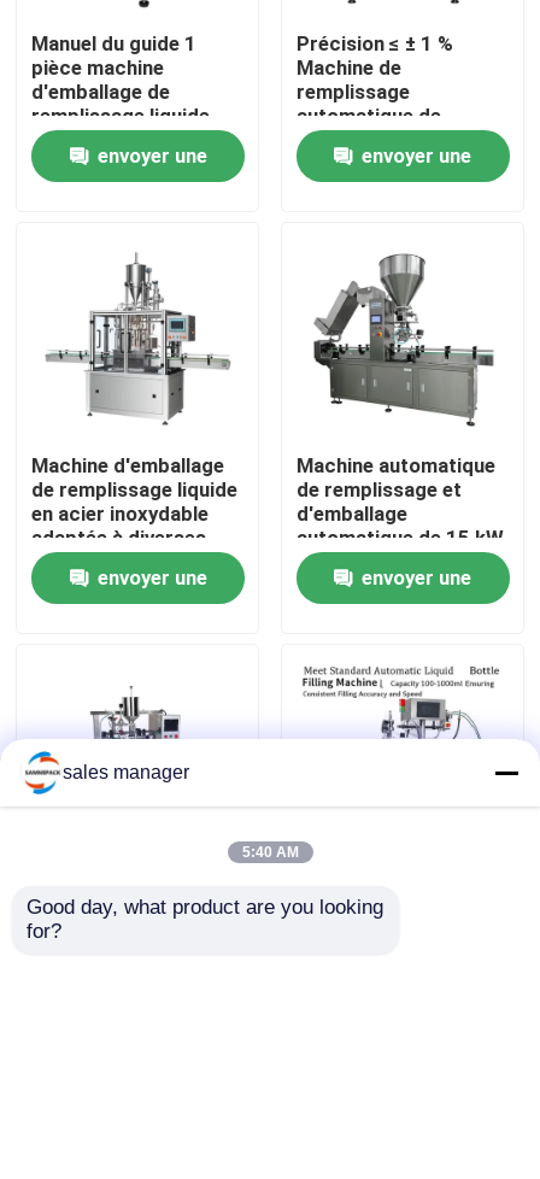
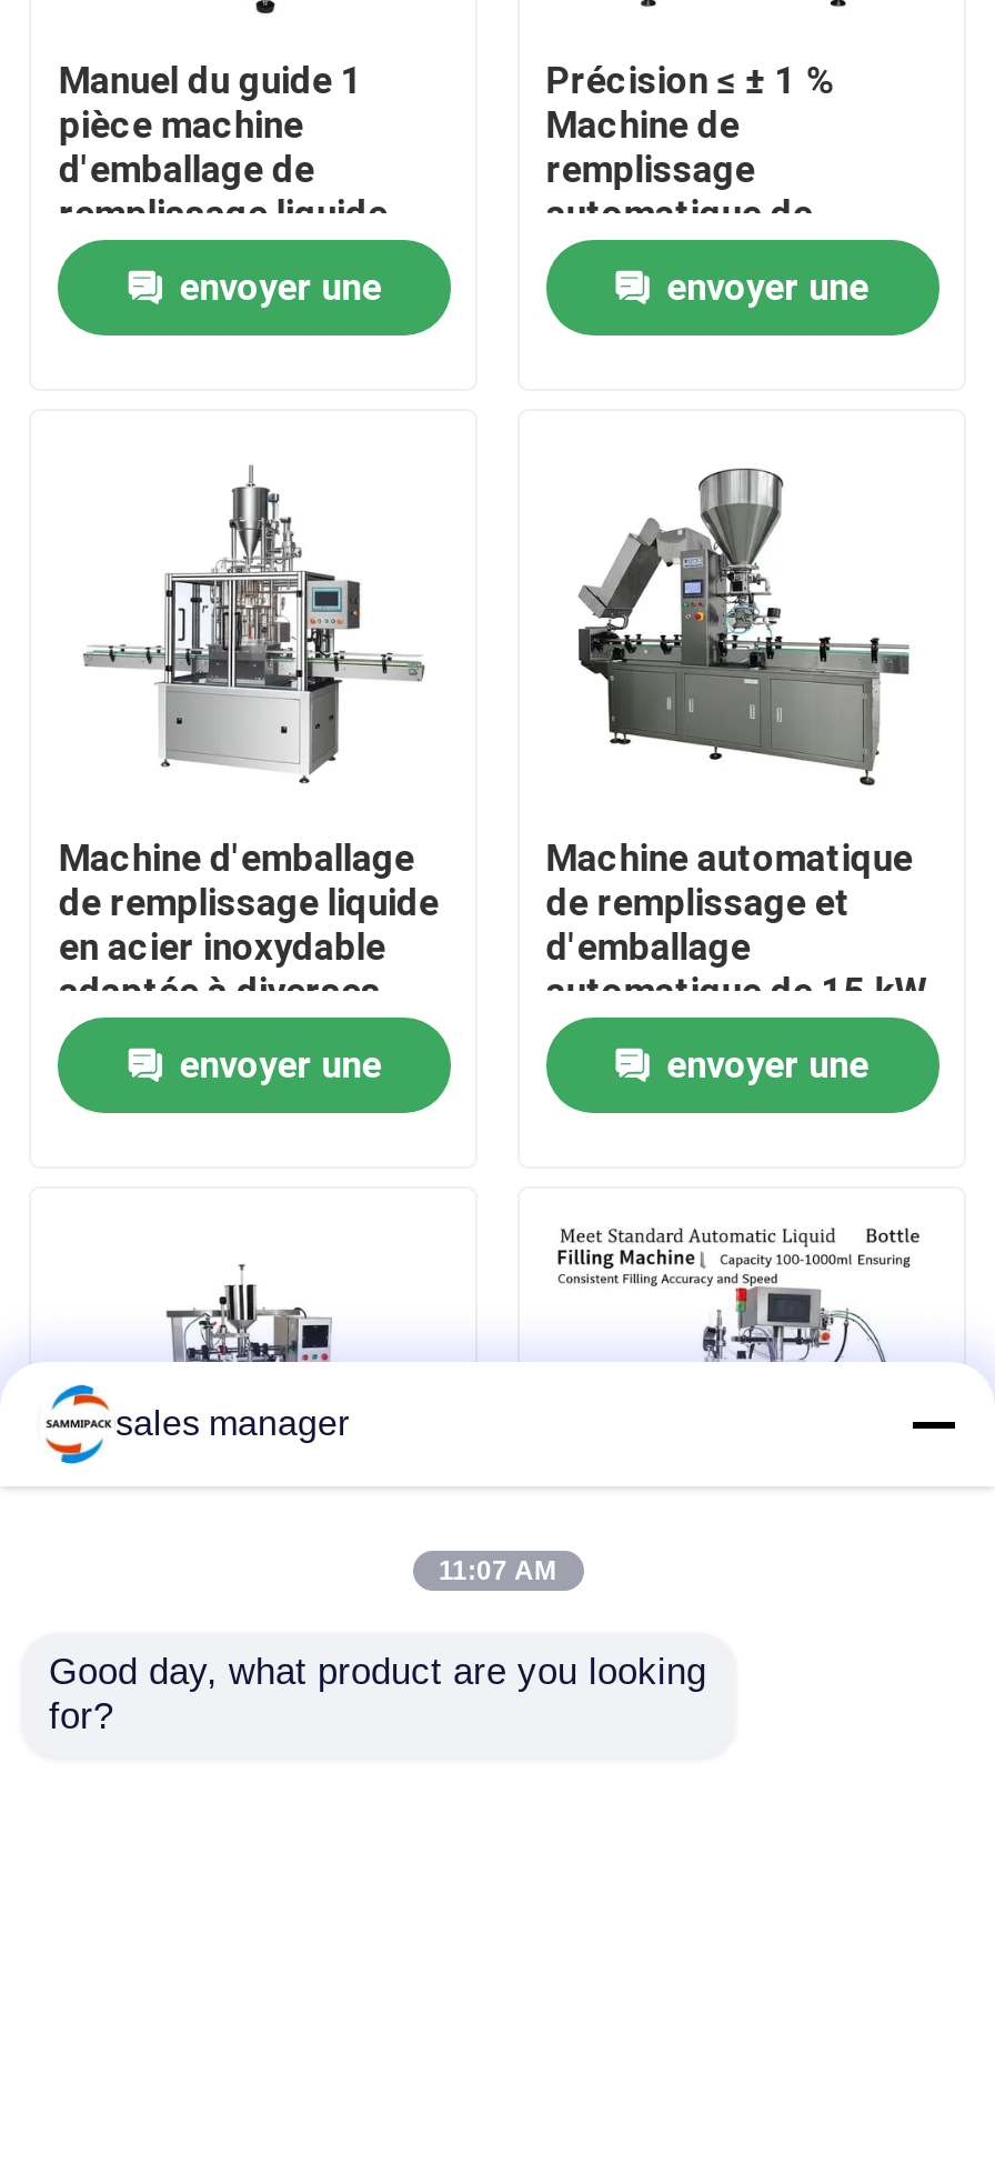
[242,844,298,861] 5:40 AM -> [439,1555,556,1586] 11:07 AM

